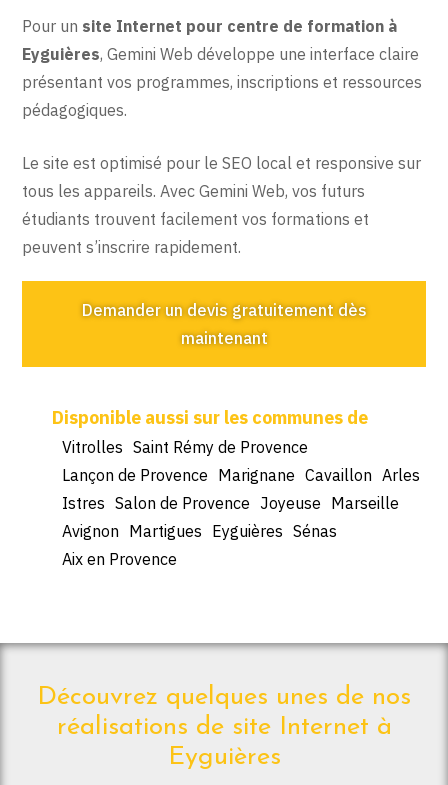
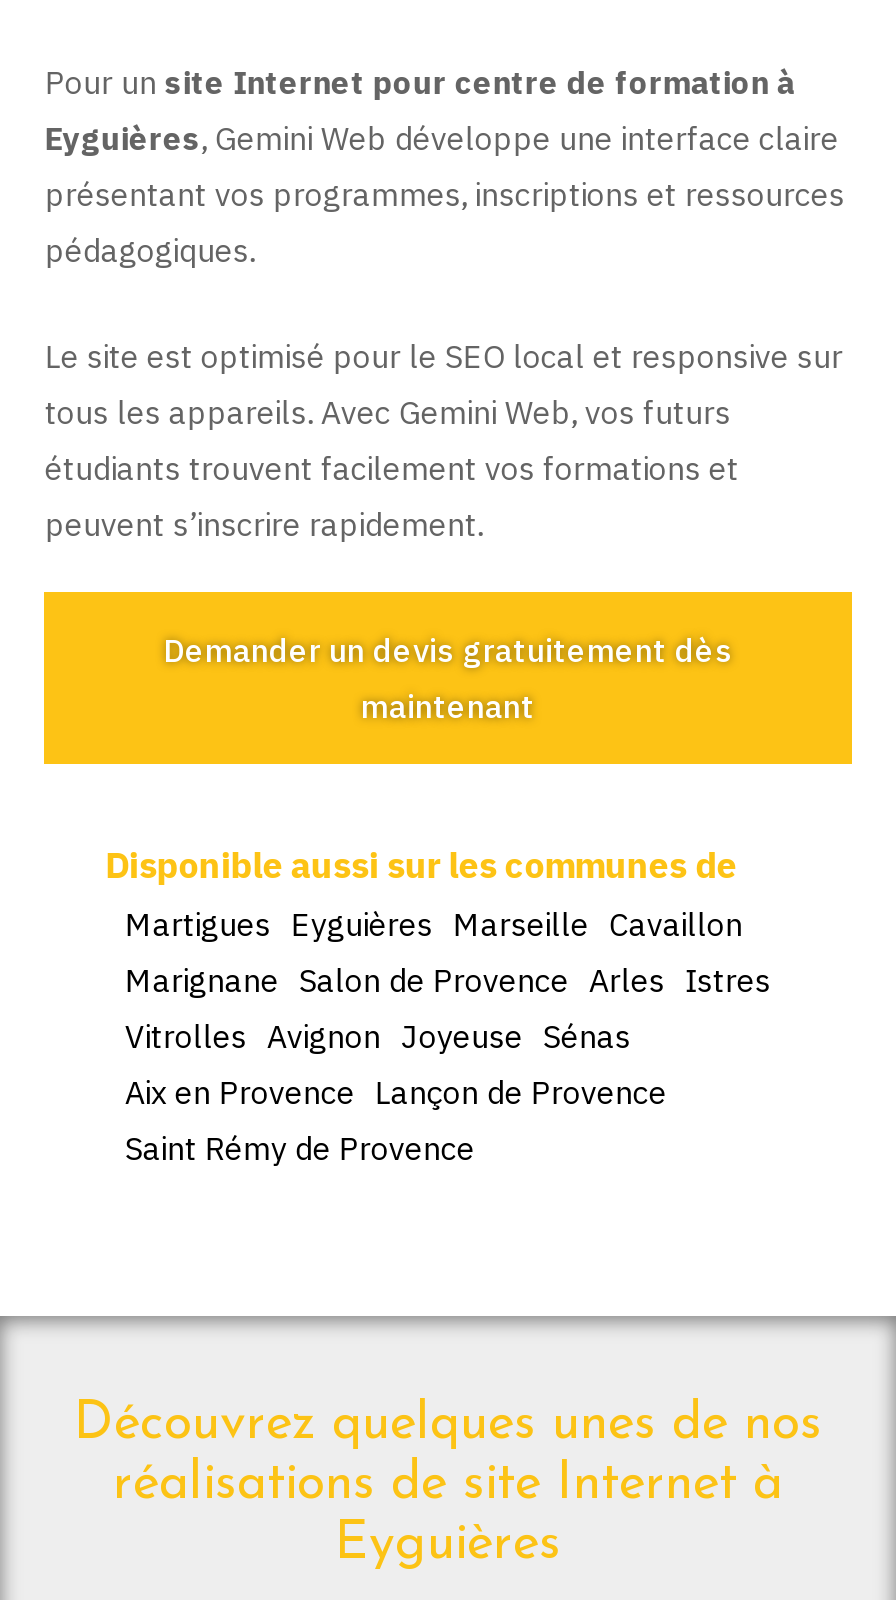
[62,437,420,569] Vitrolles Saint Rémy de Provence | Lançon de Provence Marignane Cavaillon Arles | Istres Salon de Provence Joyeuse Marseille | Avignon Martigues Eyguières Sénas | Aix en Provence -> [125,904,771,1168] Martigues Eyguières Marseille Cavaillon | Marignane Salon de Provence Arles Istres | Vitrolles Avignon Joyeuse Sénas | Aix en Provence Lançon de Provence | Saint Rémy de Provence

